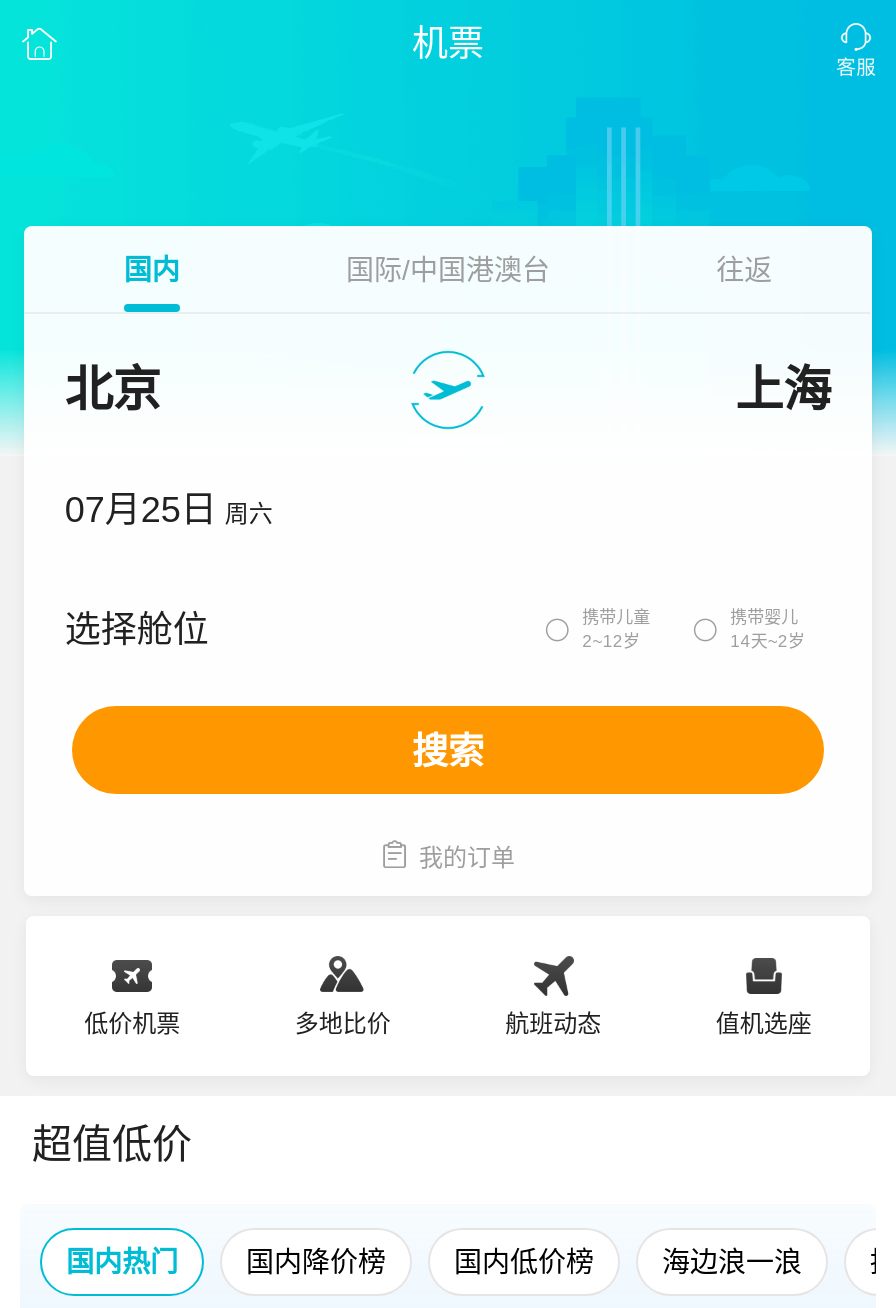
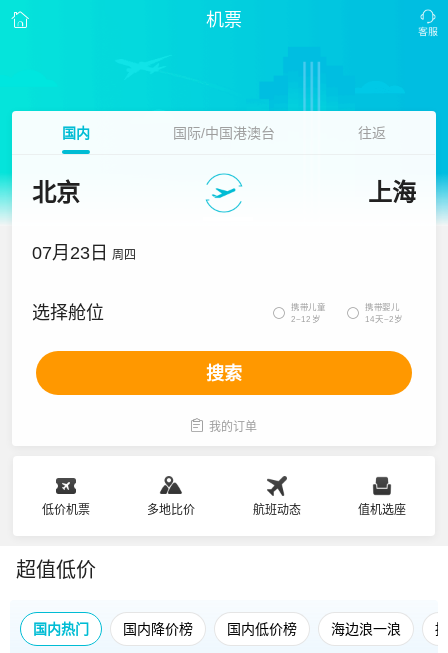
[65,490,273,530] 07月25日 周六 -> [32,243,136,263] 07月23日 周四

